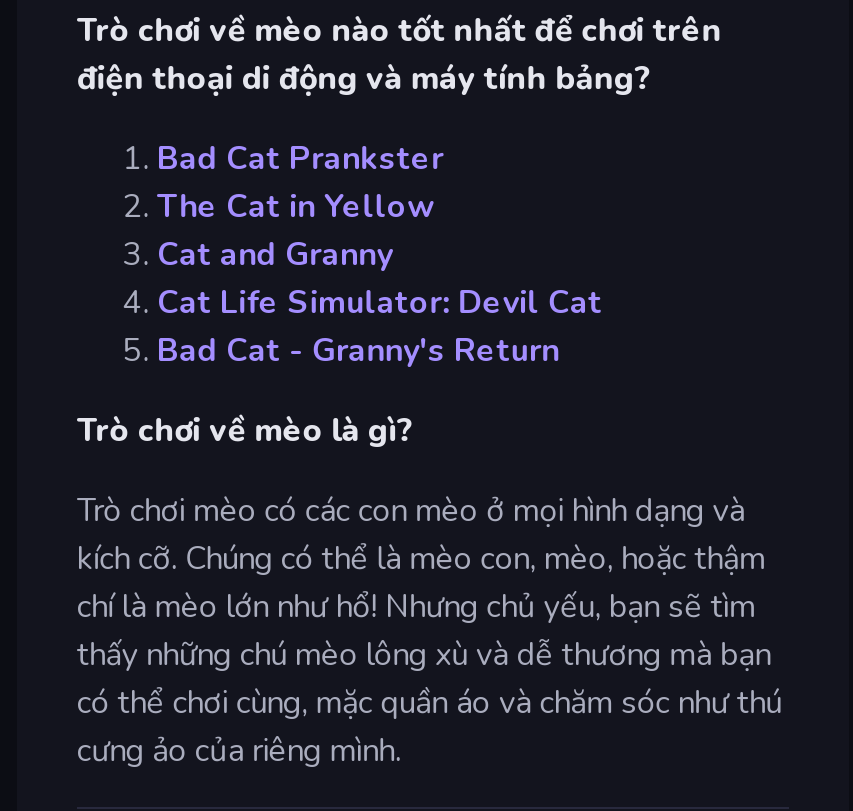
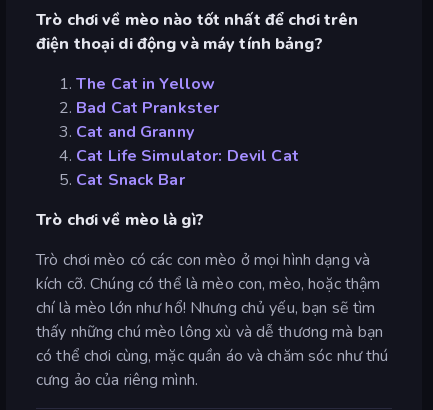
moved [157,137,443,181] -> [76,97,219,119]: Bad Cat Prankster
moved [157,185,435,229] -> [76,73,215,95]: The Cat in Yellow
[157,329,560,373] Bad Cat - Granny's Return -> [76,169,185,191] Cat Snack Bar

